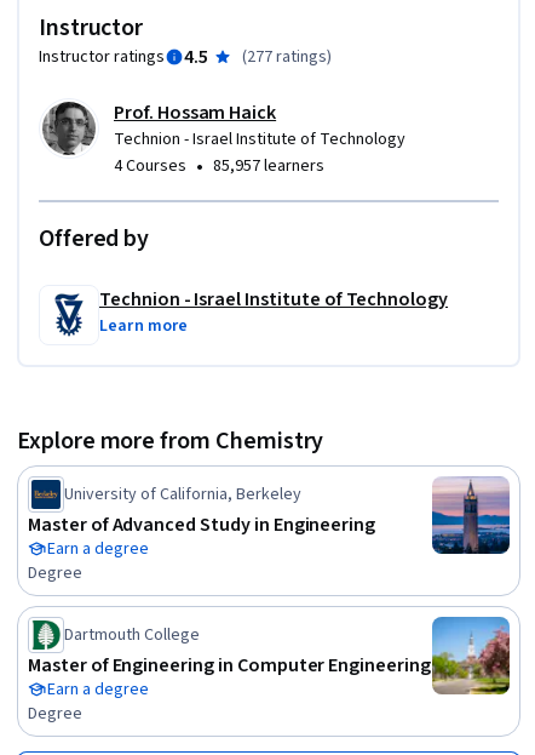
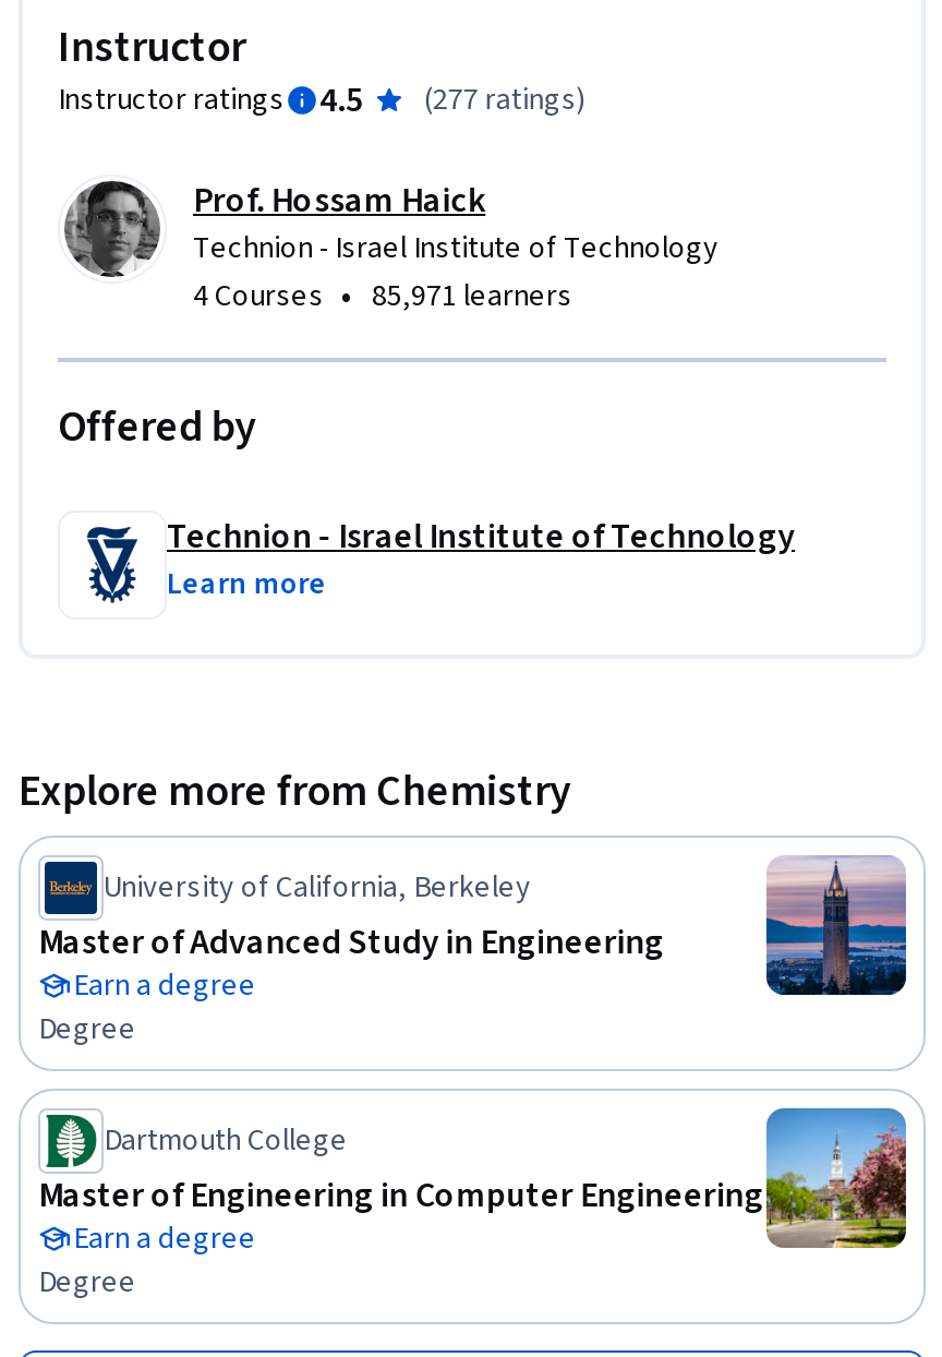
[114,152,324,179] 4 Courses • 85,957 learners -> [193,272,572,320] 4 Courses • 85,971 learners

